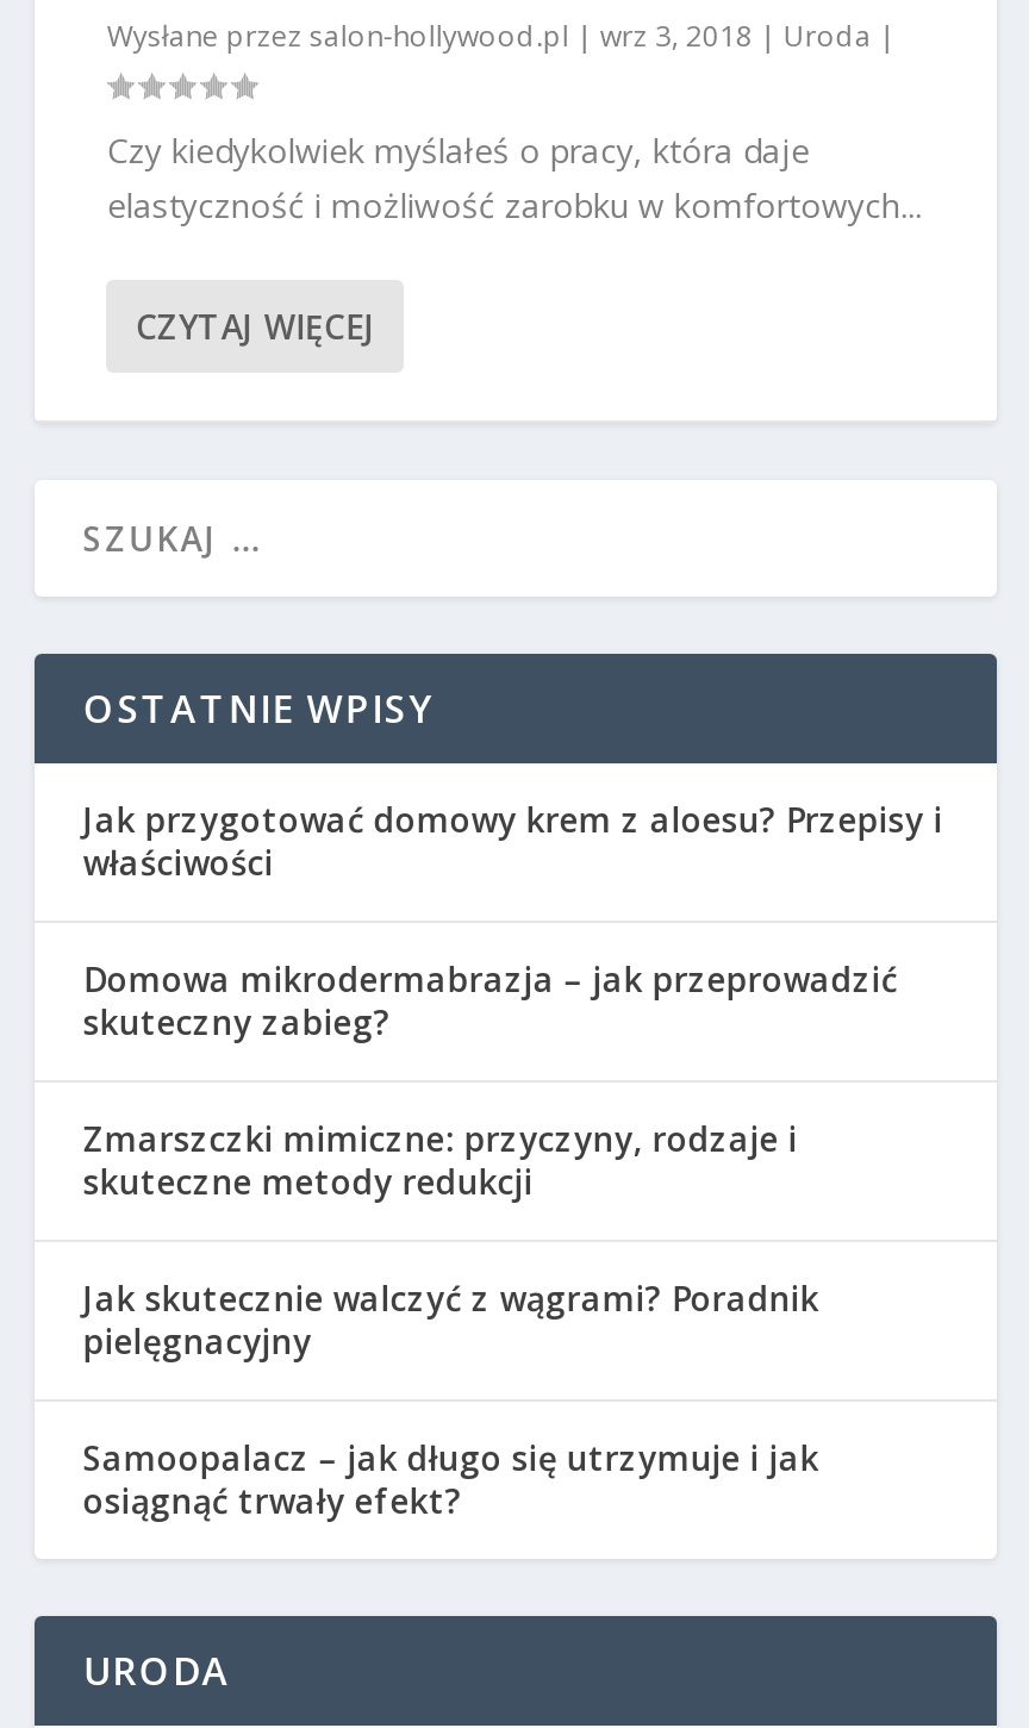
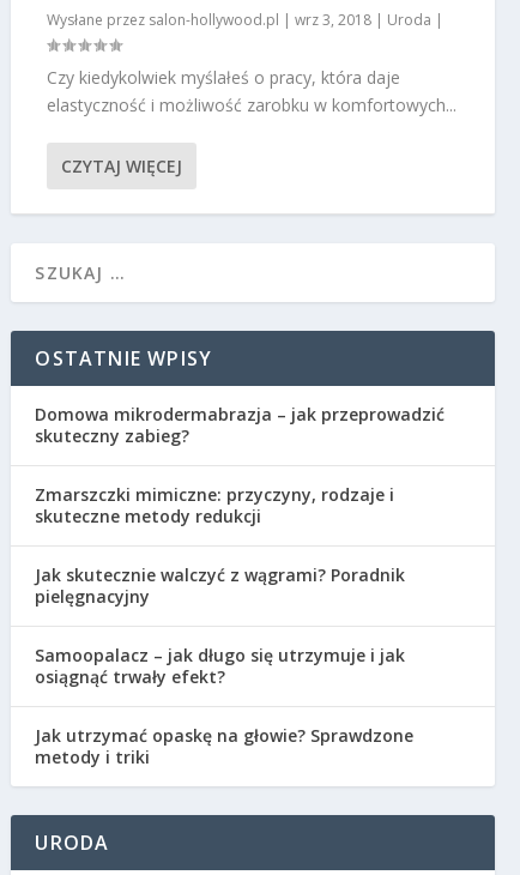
[83,796,943,884] Jak przygotować domowy krem z aloesu? Przepisy i | właściwości -> none
moved [83,956,898,1523] -> [35,402,445,688]: Domowa mikrodermabrazja – jak przeprowadzić | skuteczny zabieg? | Zmarszczki mimiczne: przyczyny, rodzaje i | skuteczne metody redukcji | Jak skutecznie walczyć z wągrami? Poradnik | pielęgnacyjny | Samoopalacz – jak długo się utrzymuje i jak | osiągnąć trwały efekt?
none -> [35,724,414,768] Jak utrzymać opaskę na głowie? Sprawdzone | metody i triki

